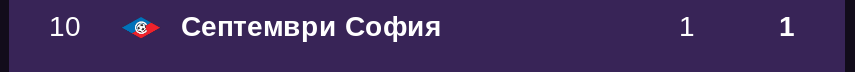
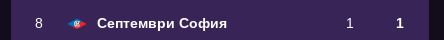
[49,10,81,42] 10 -> [35,15,43,31] 8

